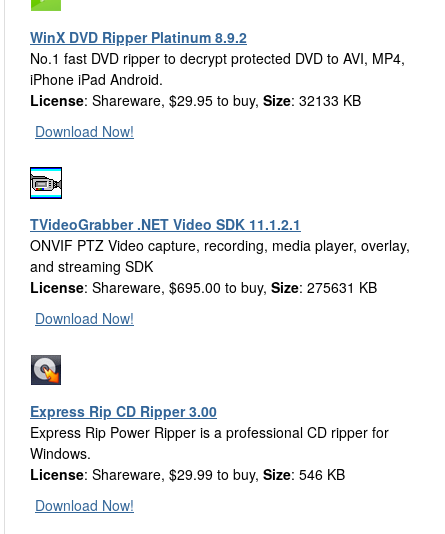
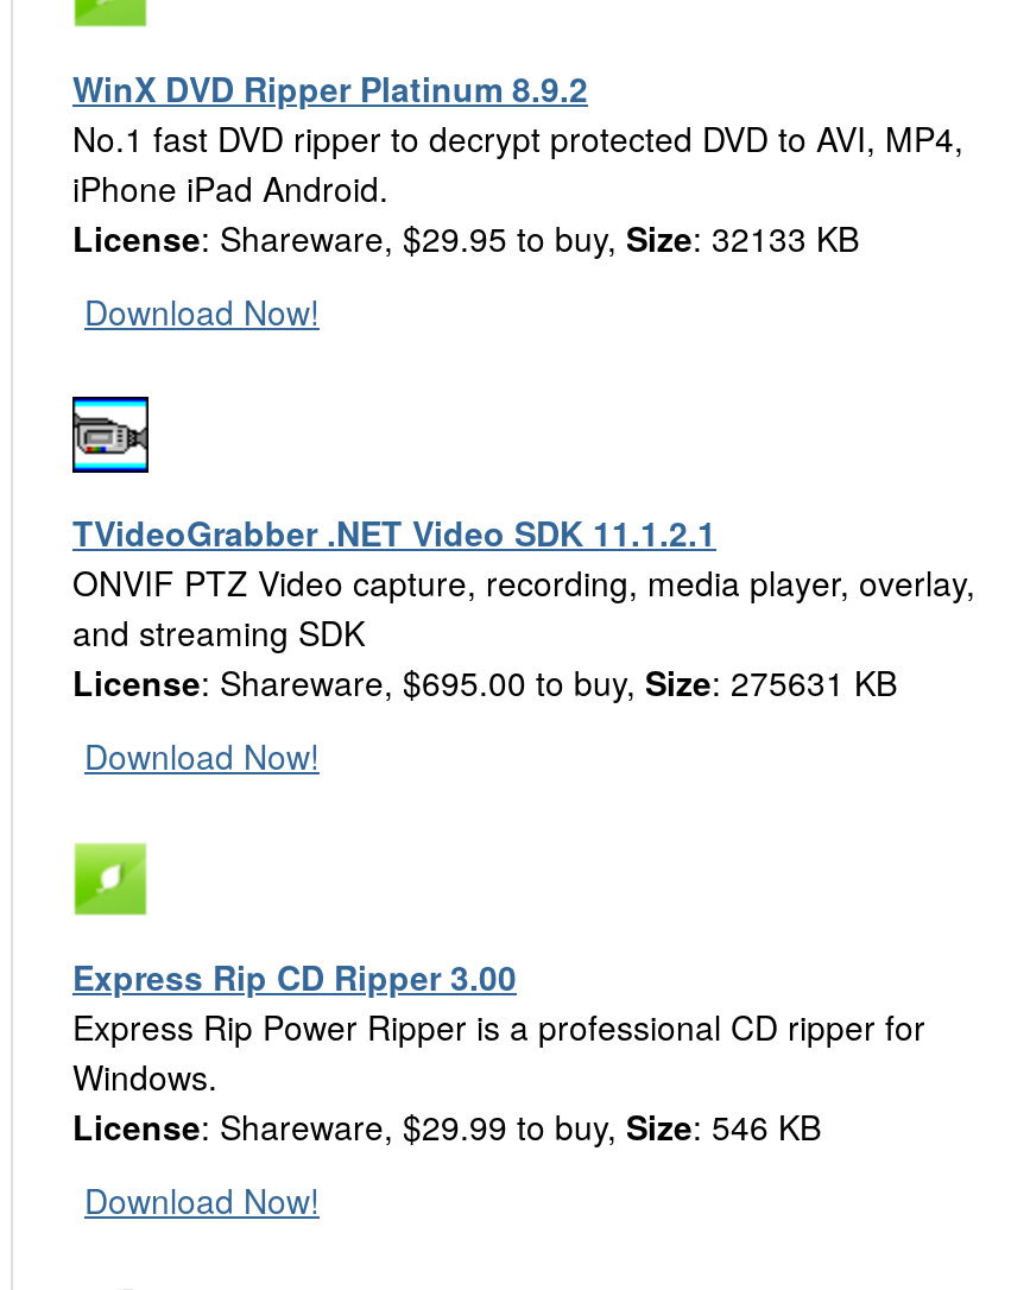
[30,354,62,386] [image] -> [72,841,149,917] [image]

